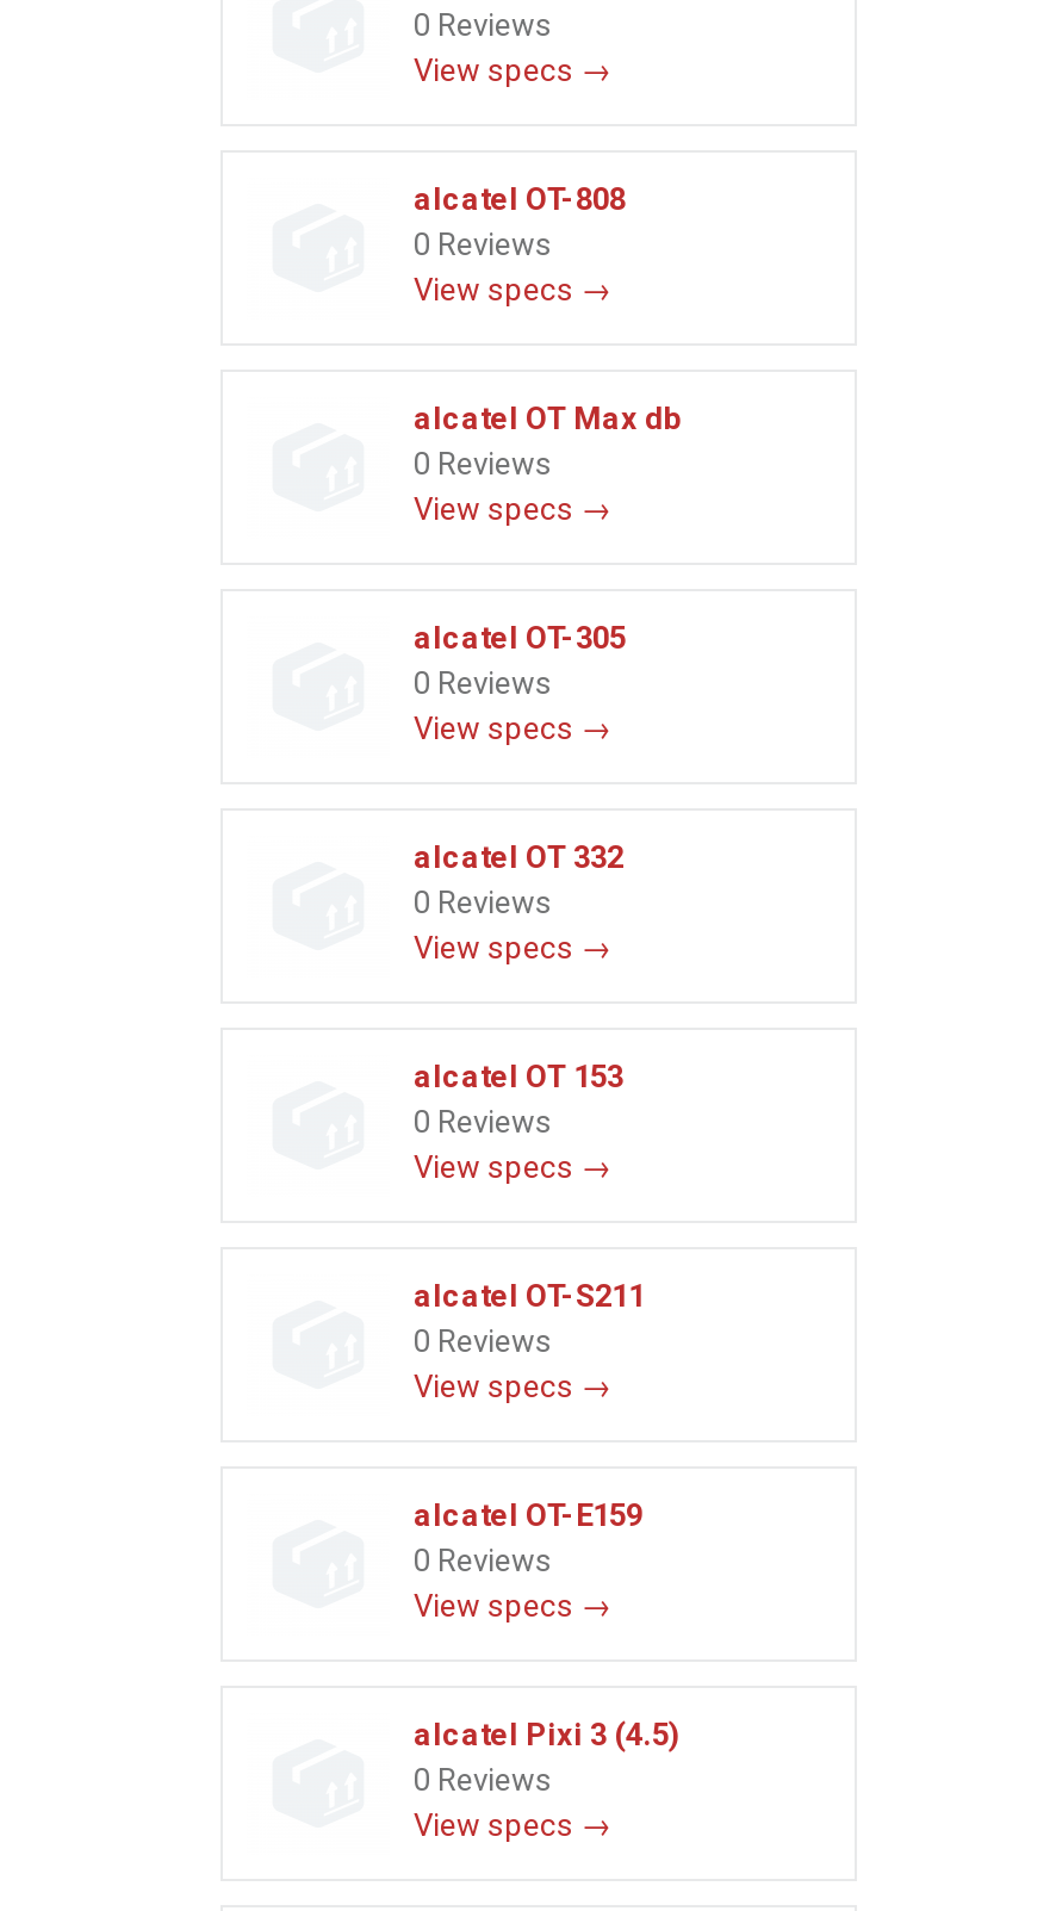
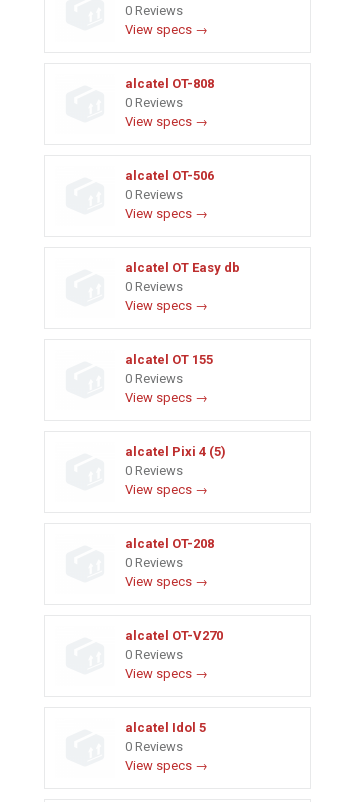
[414,401,683,436] alcatel OT Max db -> [125,168,214,183] alcatel OT-506
[414,620,626,656] alcatel OT-305 -> [125,260,240,275] alcatel OT Easy db
[414,839,623,875] alcatel OT 332 -> [125,352,213,367] alcatel OT 155
[414,1059,623,1094] alcatel OT 153 -> [125,444,226,459] alcatel Pixi 4 (5)
[414,1278,645,1314] alcatel OT-S211 -> [125,536,214,551] alcatel OT-208
[414,1497,642,1533] alcatel OT-E159 -> [125,628,223,643] alcatel OT-V270
[414,1717,681,1752] alcatel Pixi 3 (4.5) -> [125,720,206,735] alcatel Idol 5

